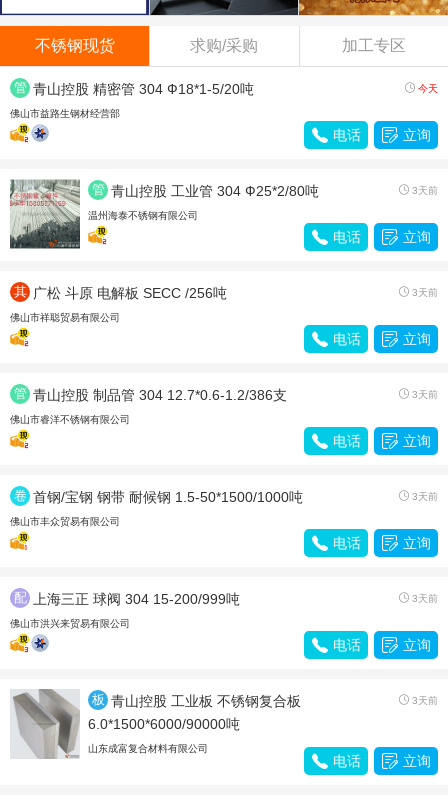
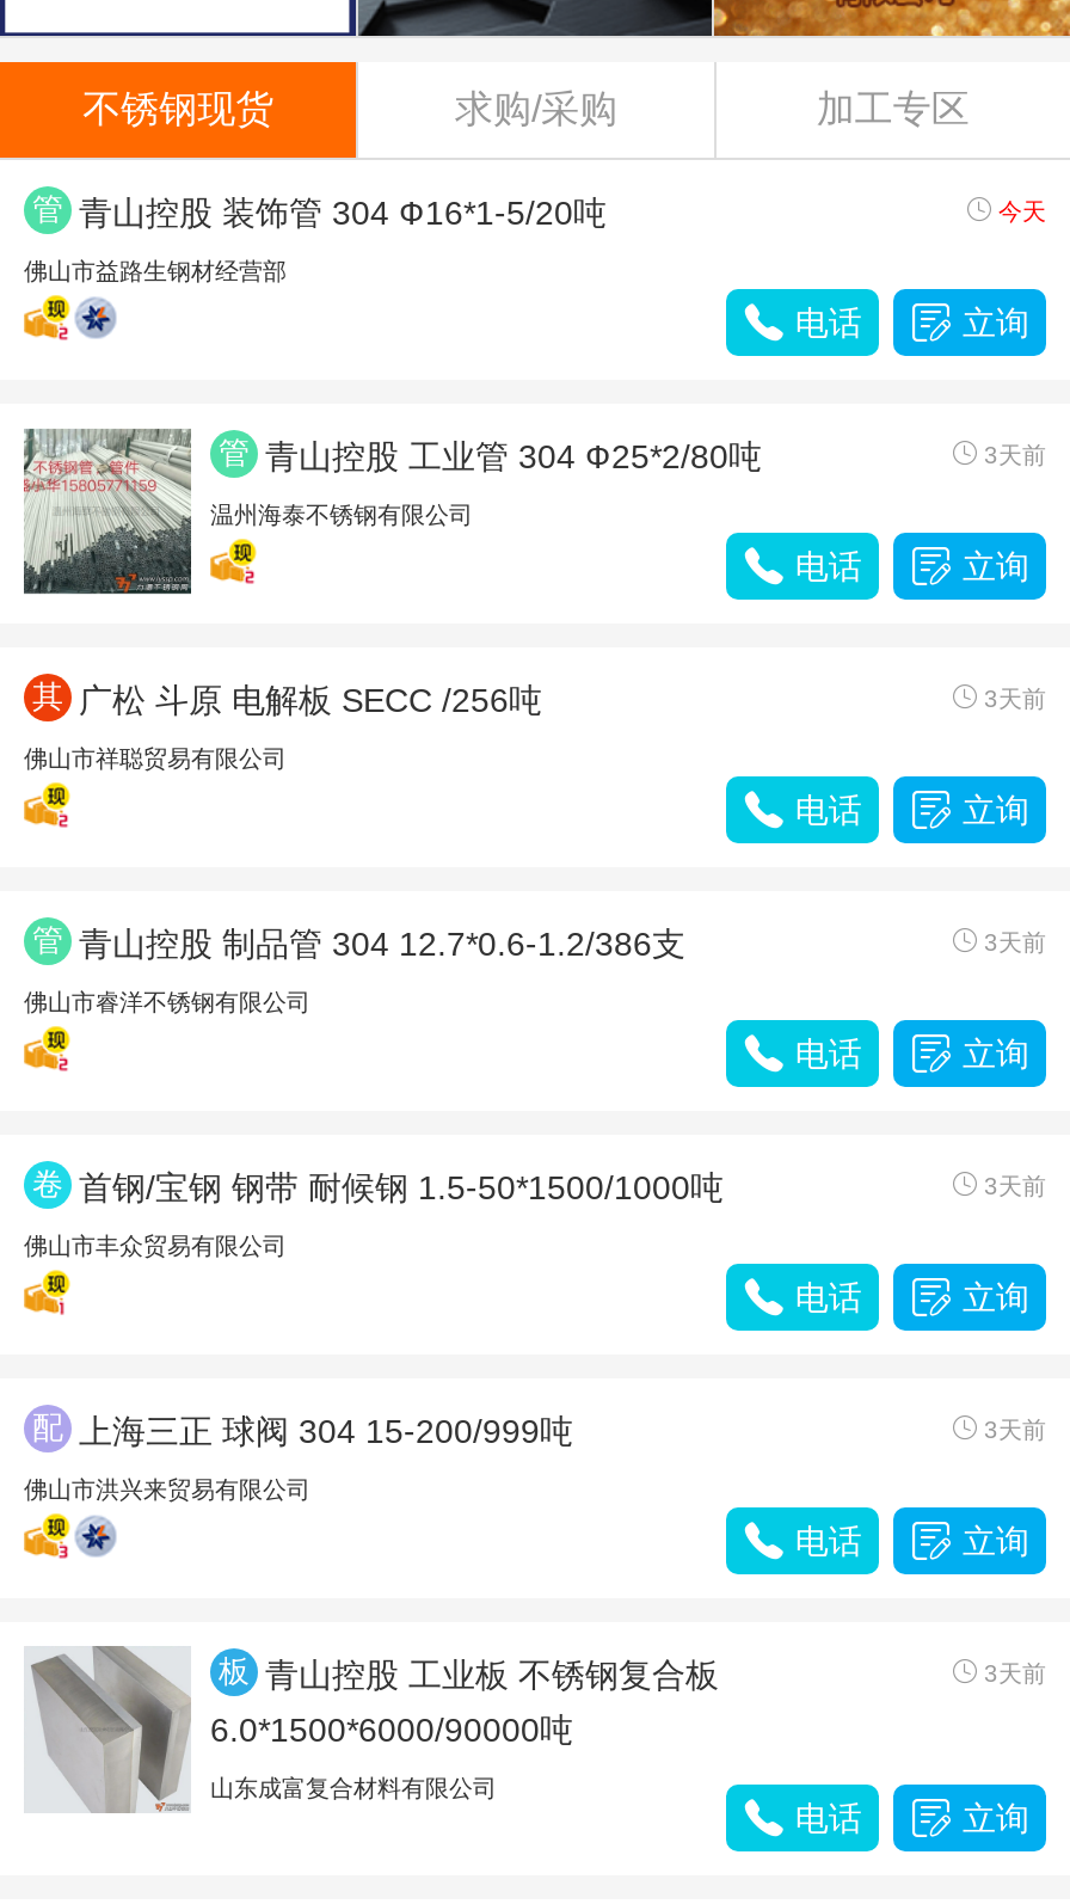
[33,81,254,97] 青山控股 精密管 304 Ф18*1-5/20吨 -> [79,194,607,232] 青山控股 装饰管 304 Ф16*1-5/20吨

